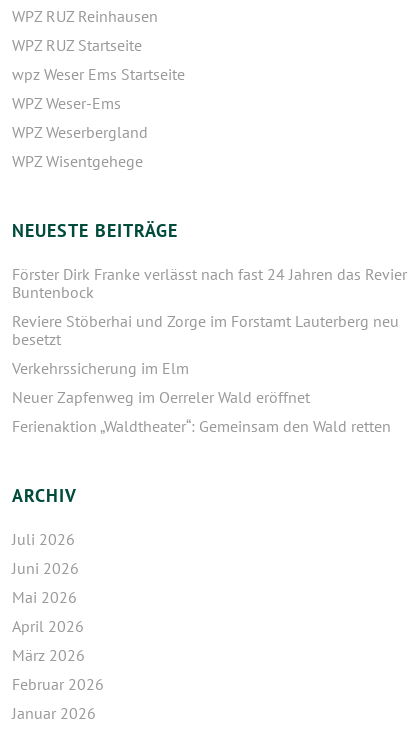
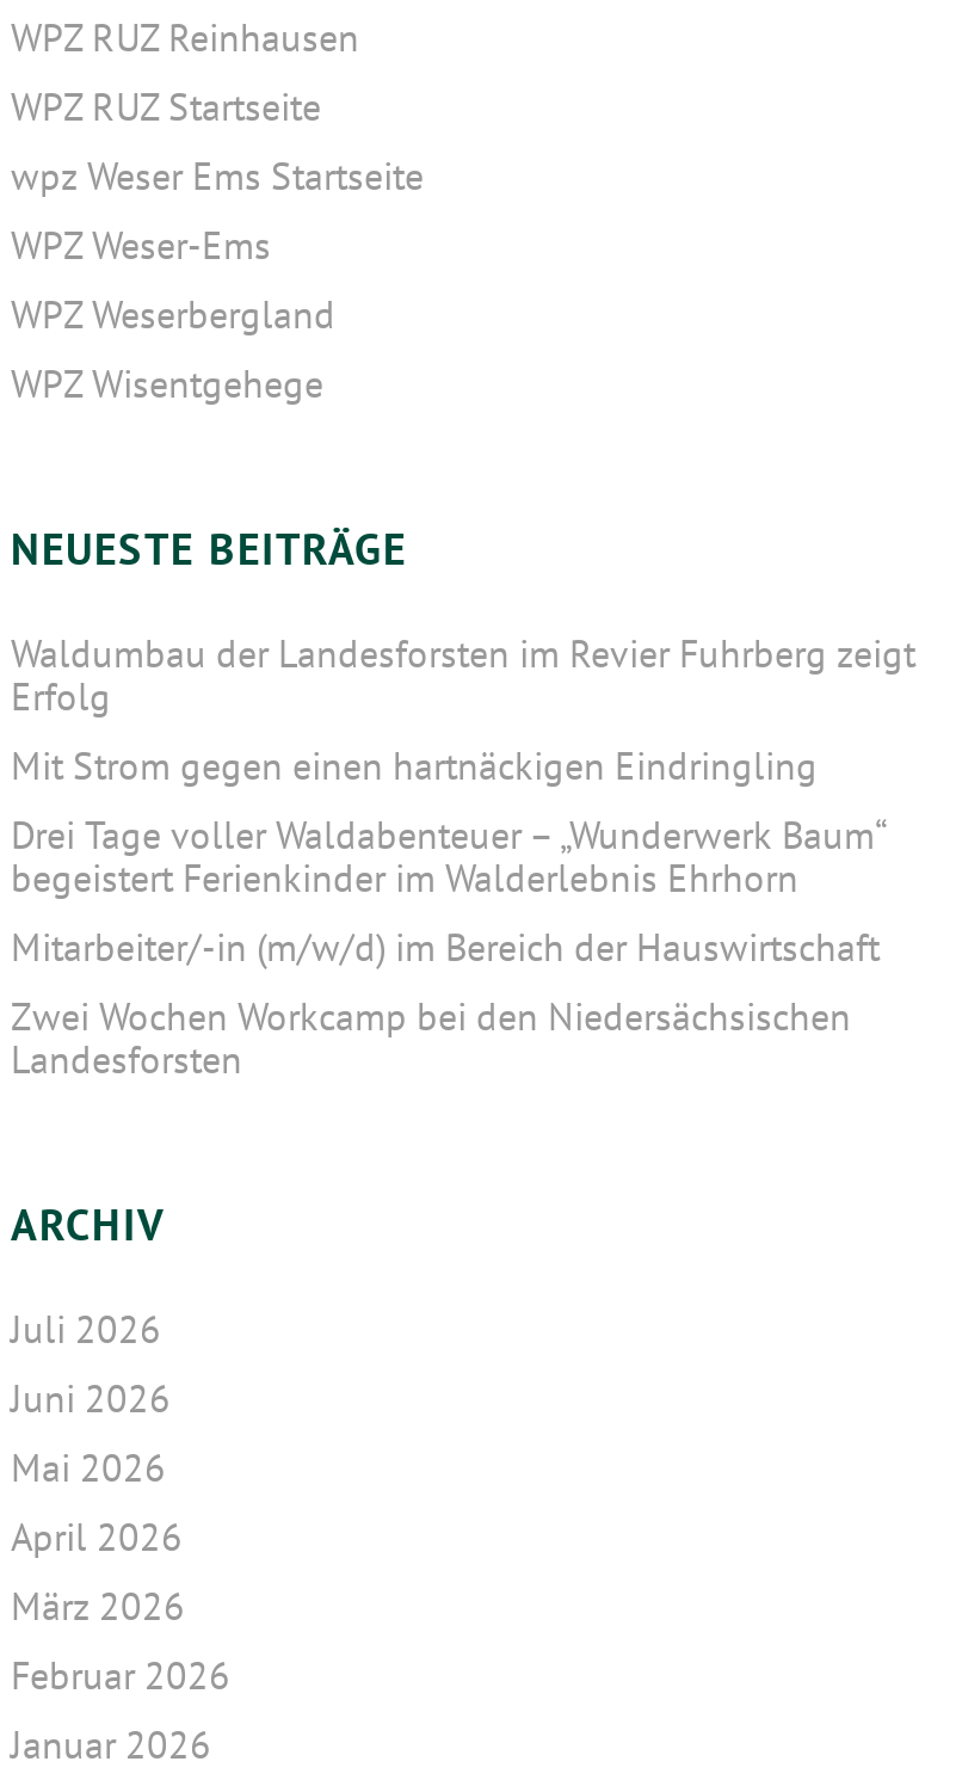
[12,264,407,436] Förster Dirk Franke verlässt nach fast 24 Jahren das Revier | Buntenbock | Reviere Stöberhai und Zorge im Forstamt Lauterberg neu | besetzt | Verkehrssicherung im Elm | Neuer Zapfenweg im Oerreler Wald eröffnet | Ferienaktion „Waldtheater“: Gemeinsam den Wald retten -> [11,630,915,1083] Waldumbau der Landesforsten im Revier Fuhrberg zeigt | Erfolg | Mit Strom gegen einen hartnäckigen Eindringling | Drei Tage voller Waldabenteuer – „Wunderwerk Baum“ | begeistert Ferienkinder im Walderlebnis Ehrhorn | Mitarbeiter/-in (m/w/d) im Bereich der Hauswirtschaft | Zwei Wochen Workcamp bei den Niedersächsischen | Landesforsten

